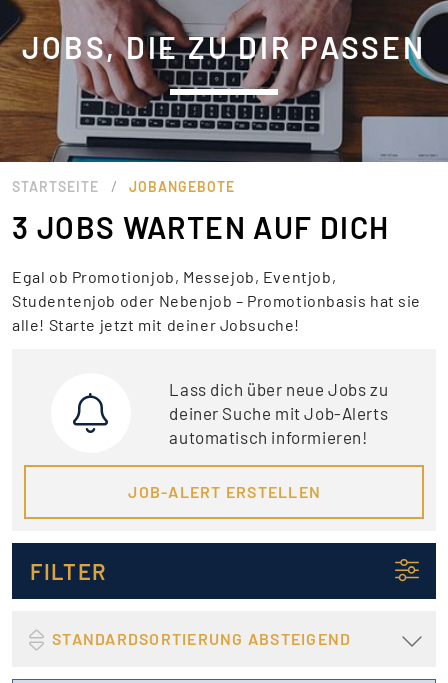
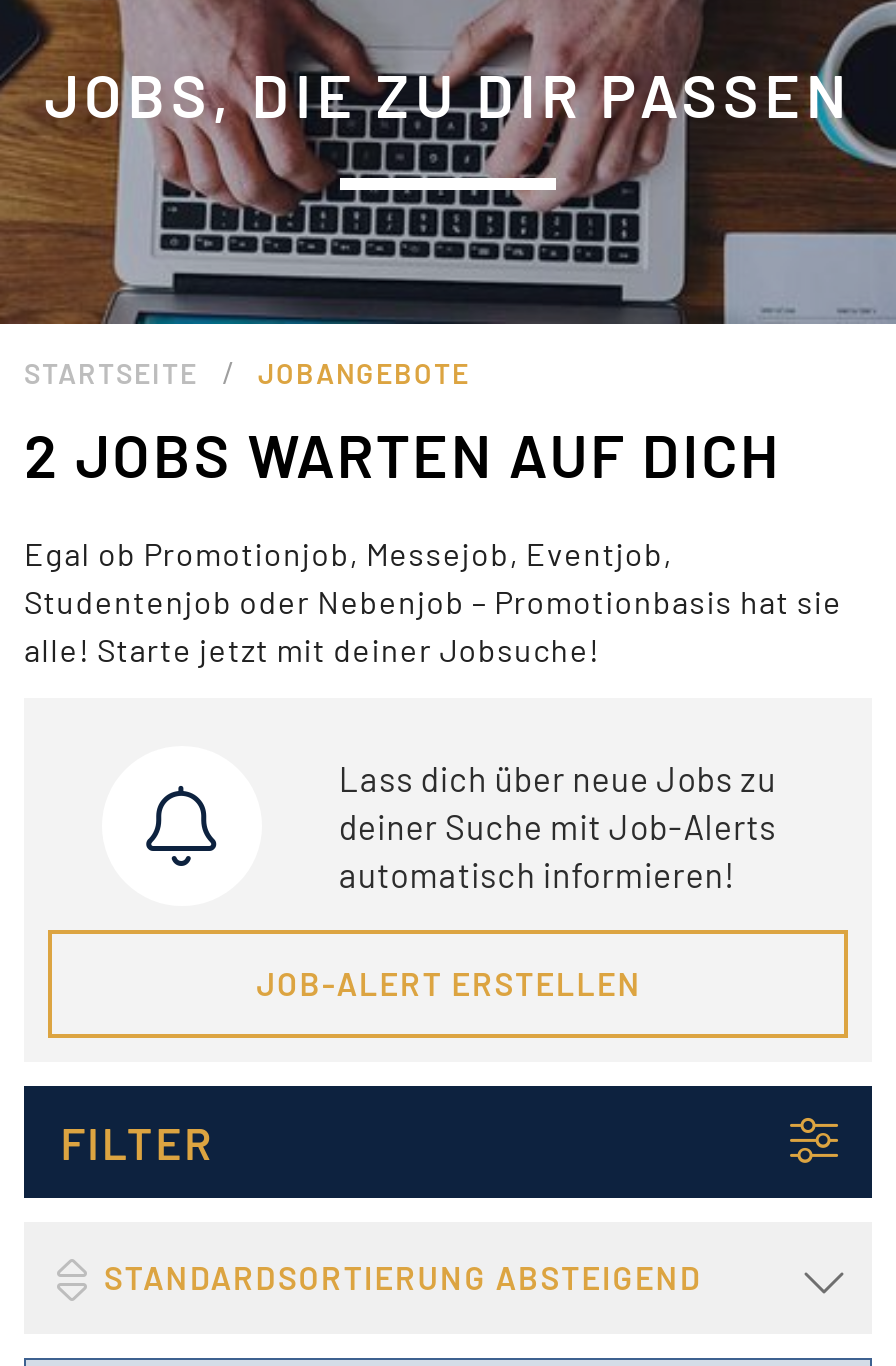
[12,209,389,245] 3 JOBS WARTEN AUF DICH -> [24,418,781,490] 2 JOBS WARTEN AUF DICH

